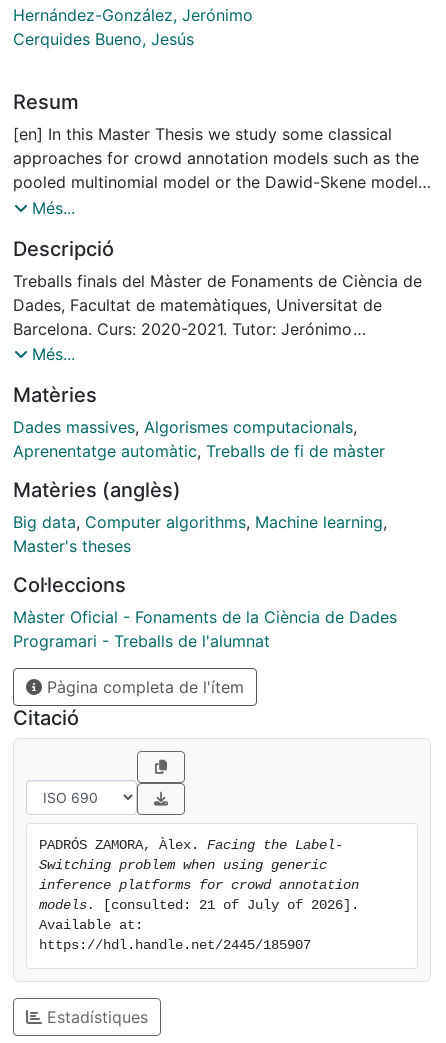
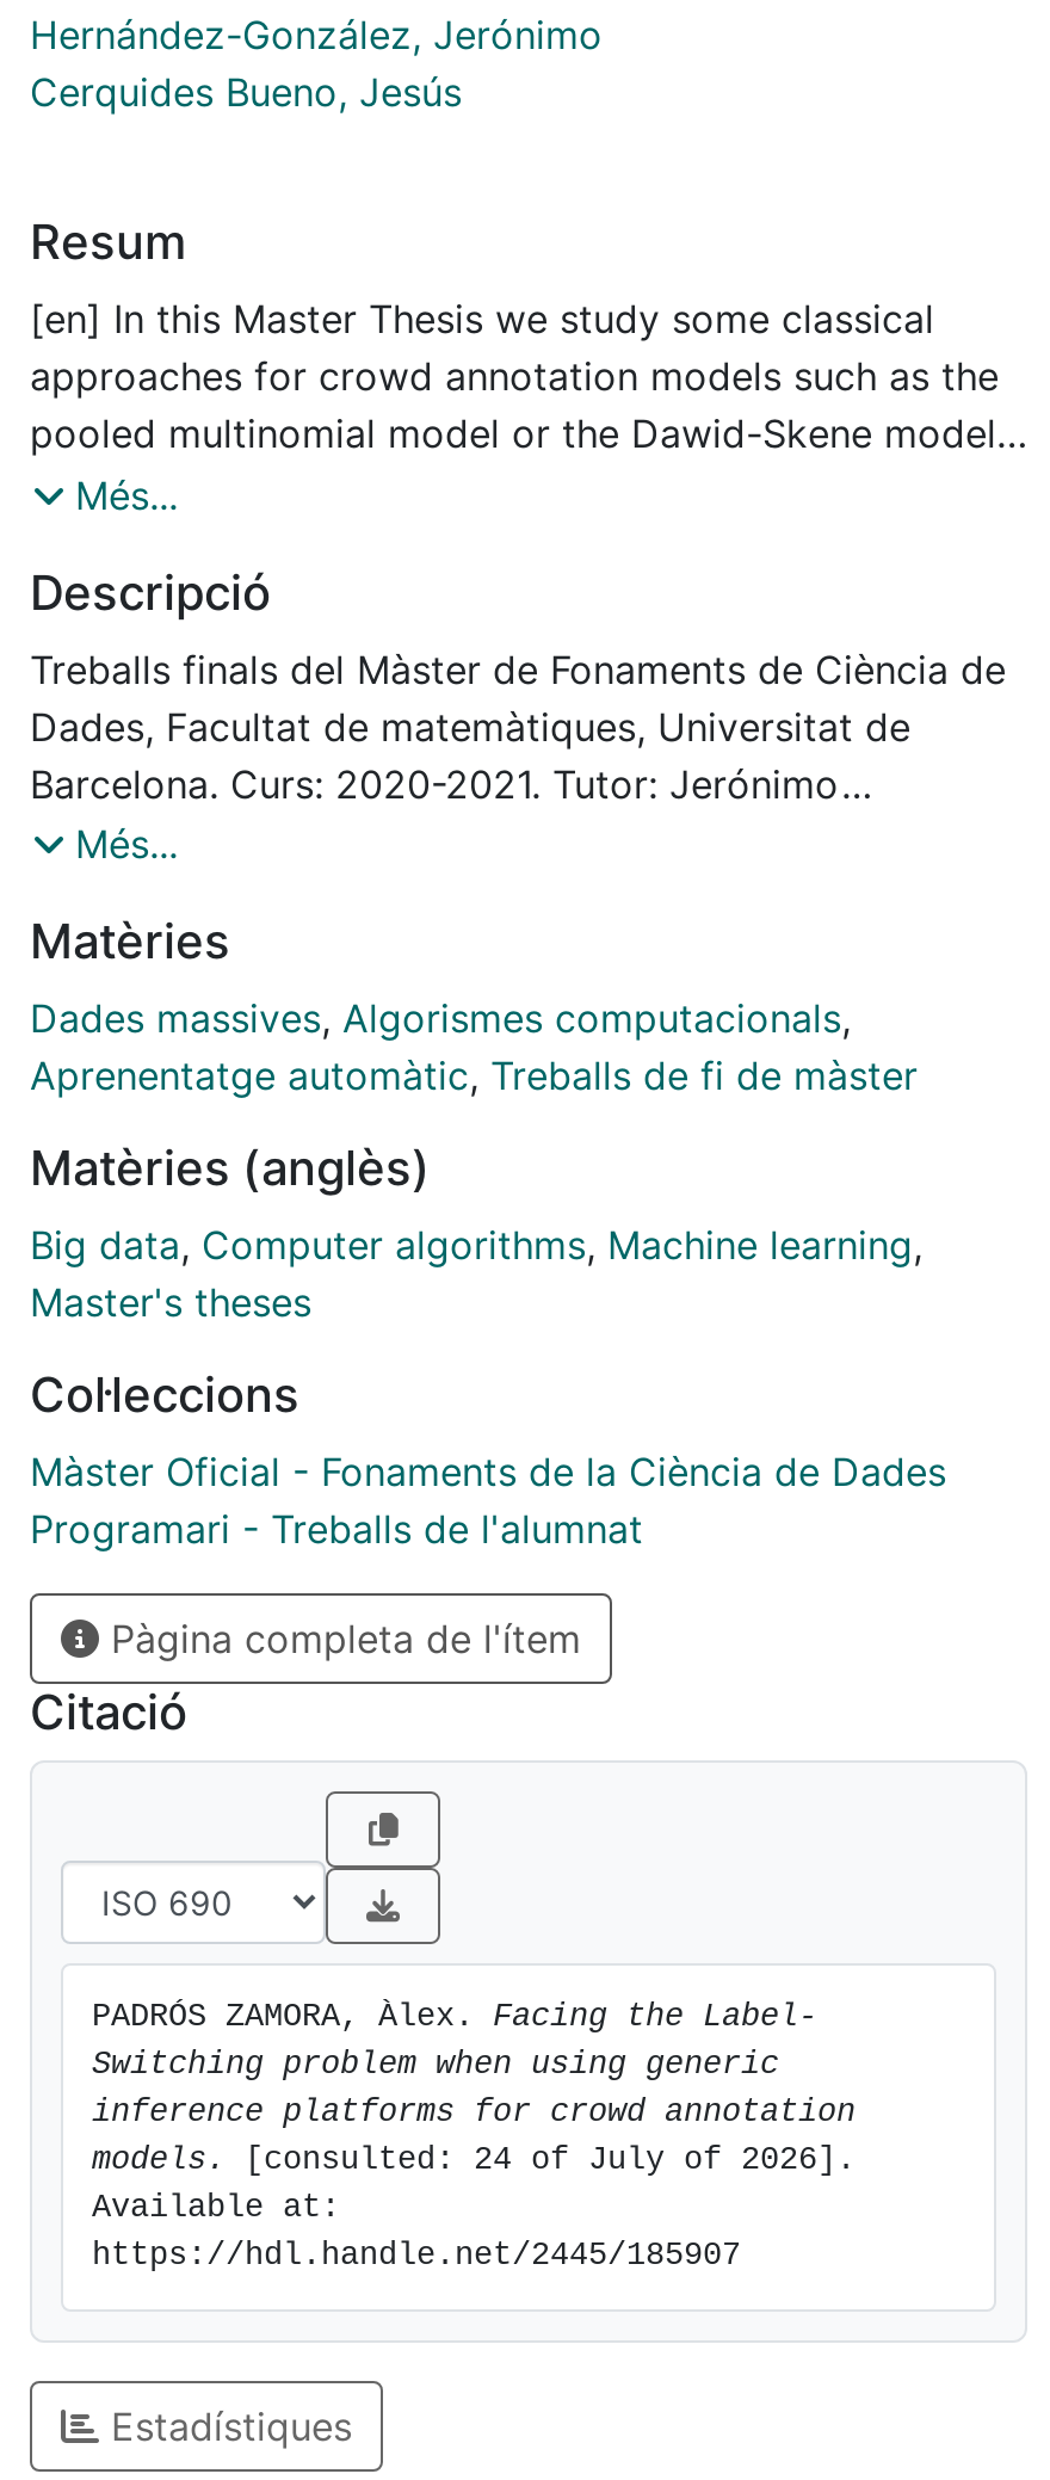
[39,898,359,913] models. [consulted: 21 of July of 2026]. -> [92,2143,856,2179] models. [consulted: 24 of July of 2026].

